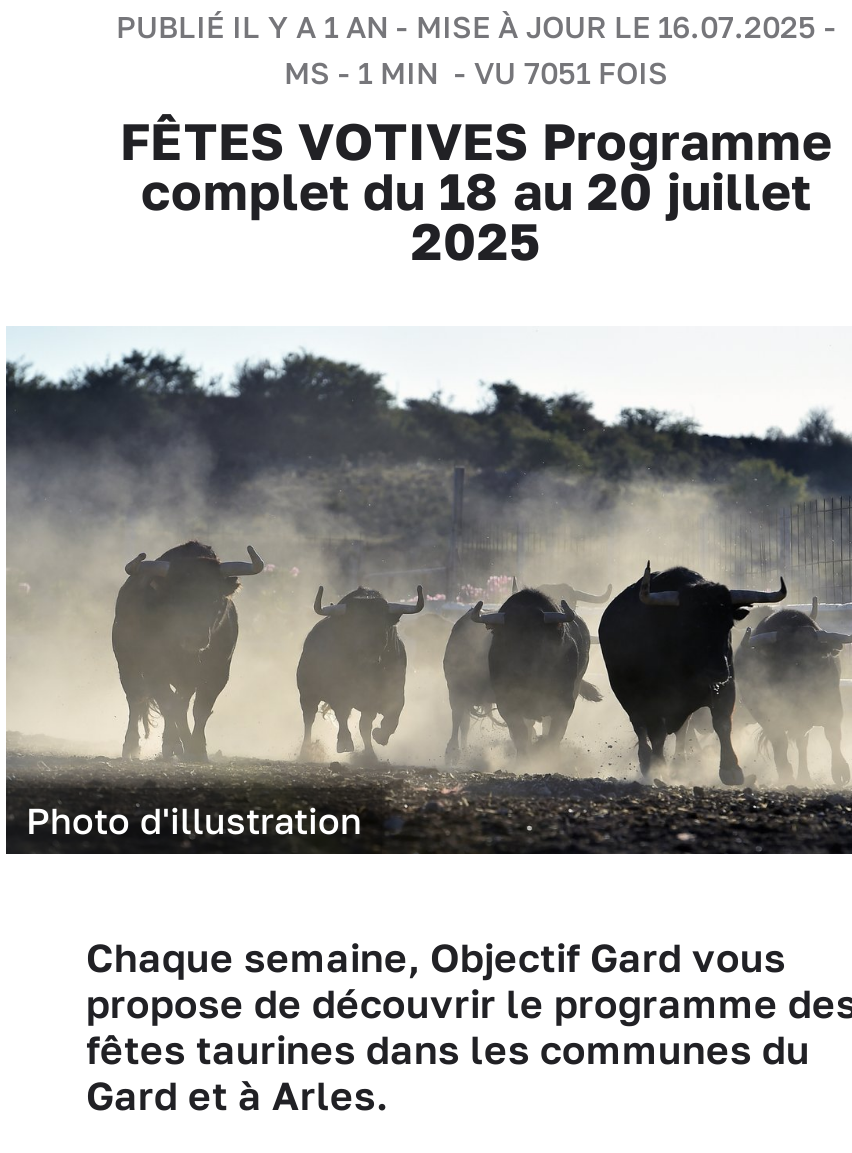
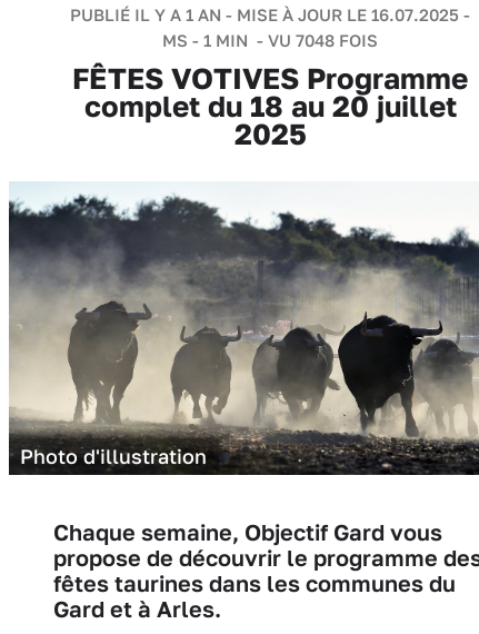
[284,54,668,90] MS - 1 MIN - VU 7051 FOIS -> [162,30,378,50] MS - 1 MIN - VU 7048 FOIS

